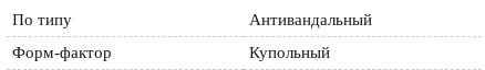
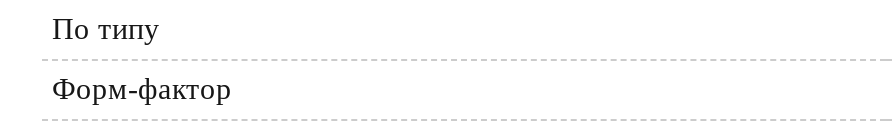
[249,11,372,28] Антивандальный -> none
[249,43,330,61] Купольный -> none

